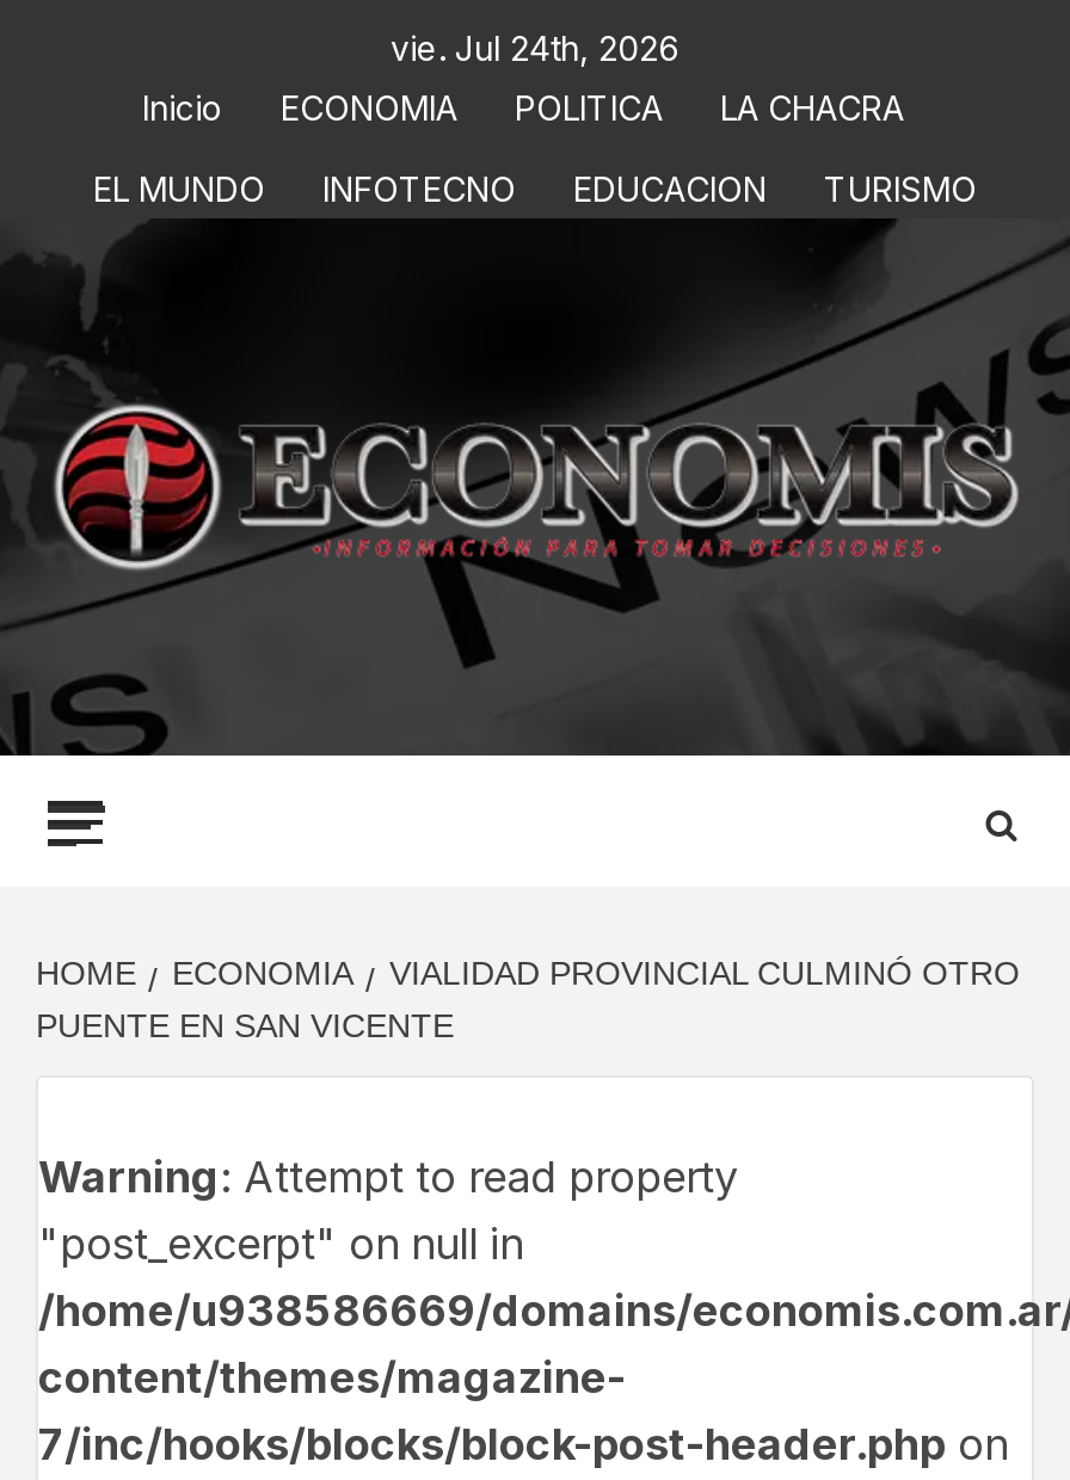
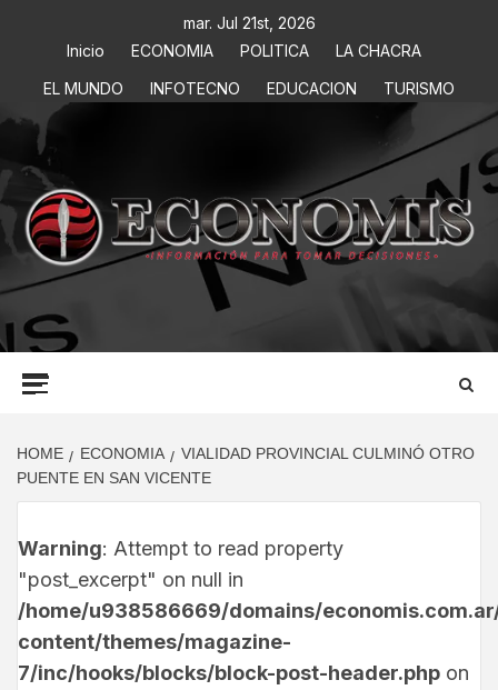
[391,27,679,68] vie. Jul 24th, 2026 -> [183,13,315,32] mar. Jul 21st, 2026

